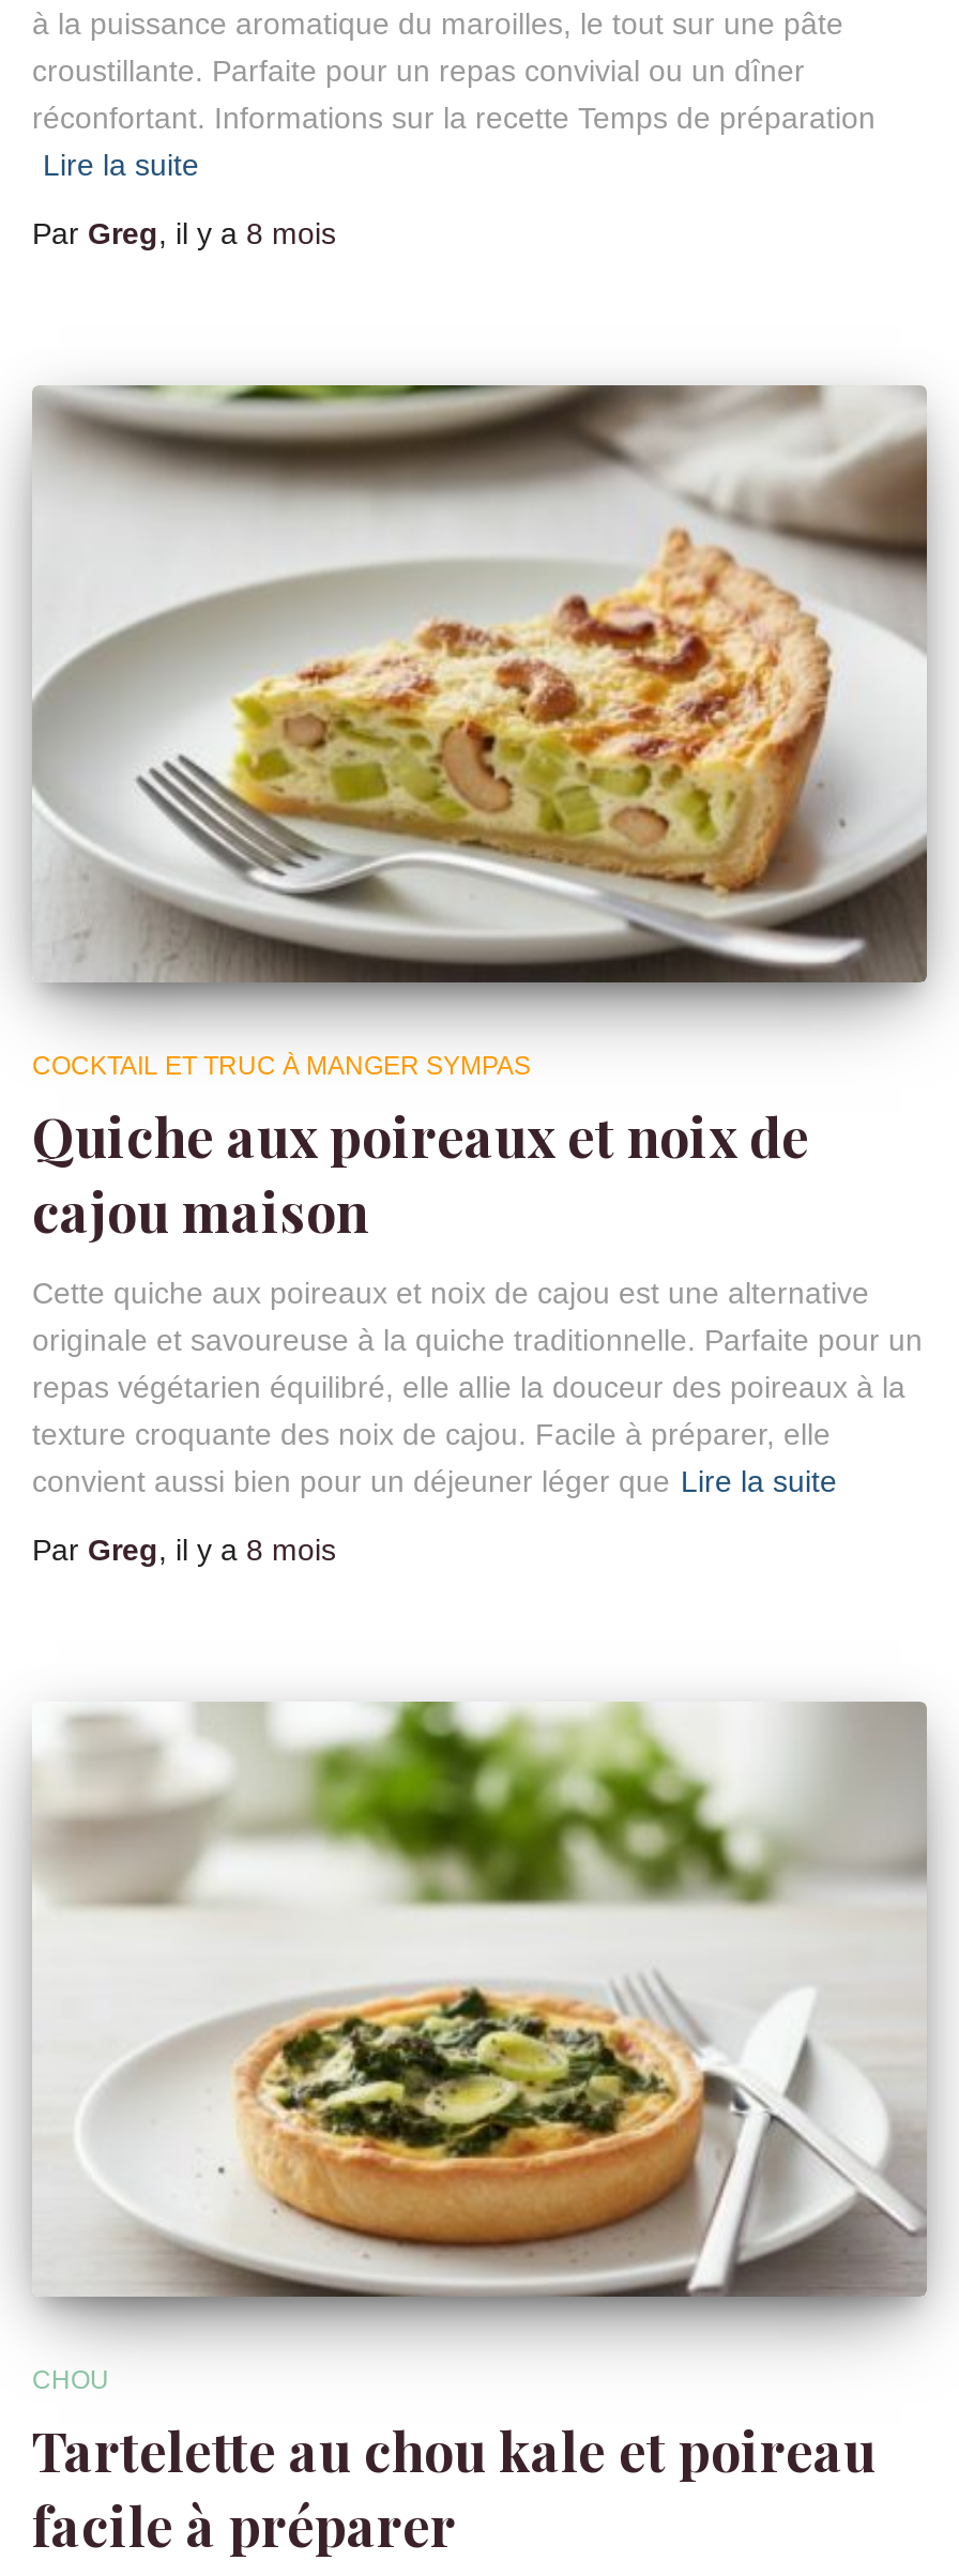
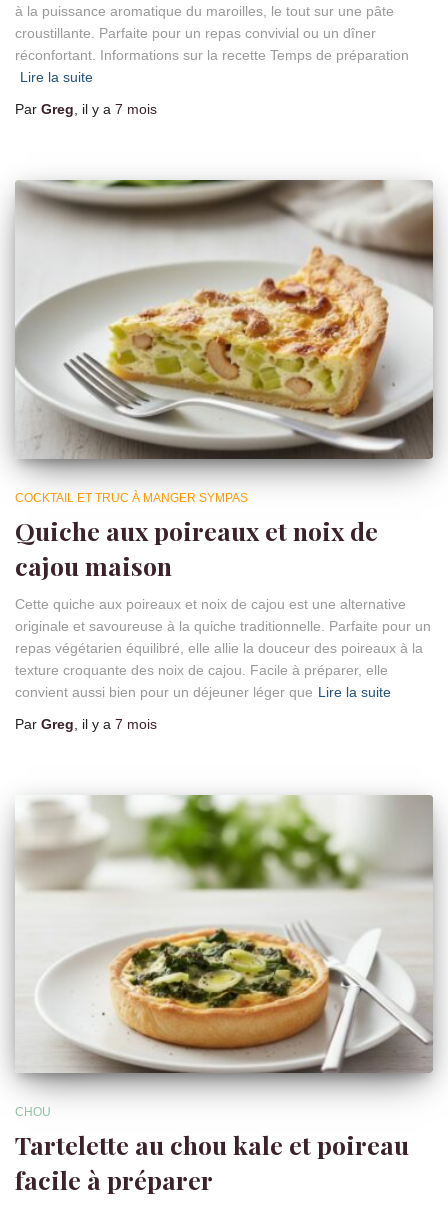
[32,216,336,250] Par Greg, il y a 8 mois -> [15,101,157,117] Par Greg, il y a 7 mois
[32,1532,336,1566] Par Greg, il y a 8 mois -> [15,716,157,732] Par Greg, il y a 7 mois

